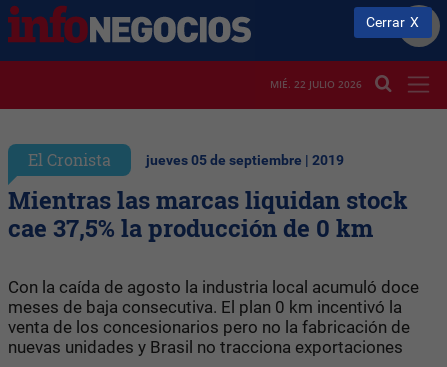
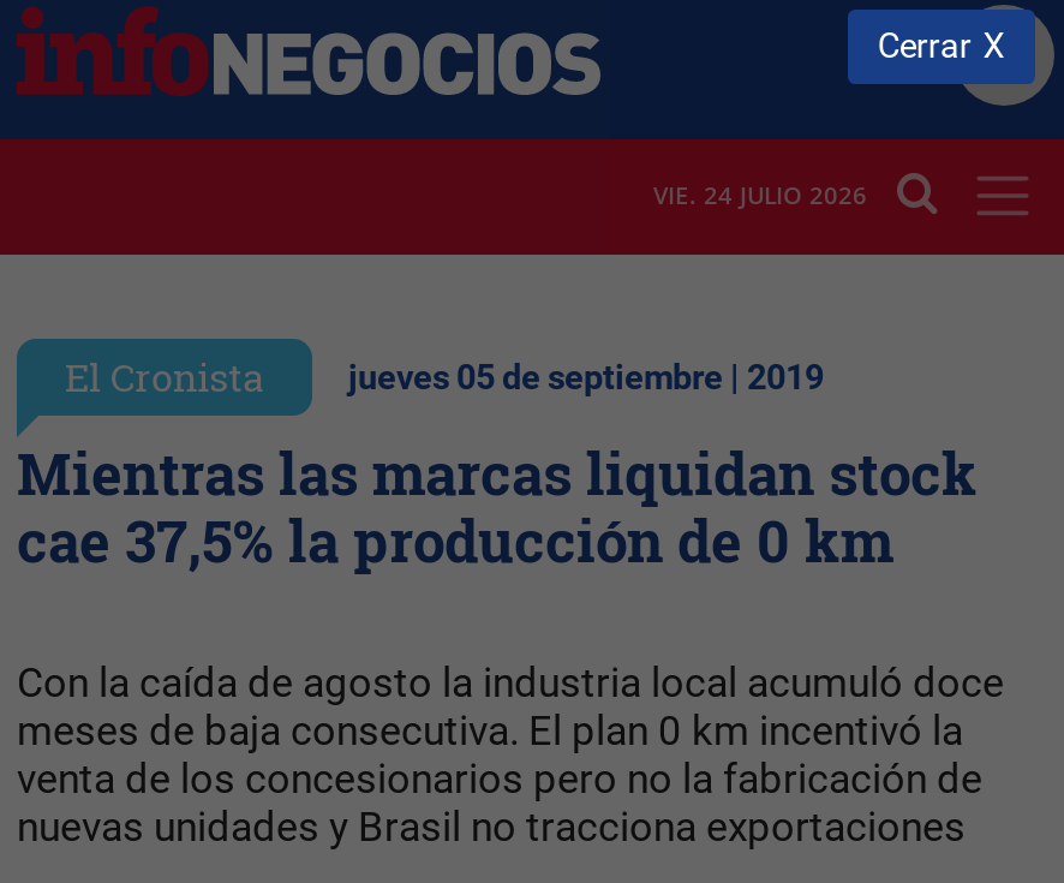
[270,77,362,91] MIÉ. 22 JULIO 2026 -> [653,179,867,212] VIE. 24 JULIO 2026

